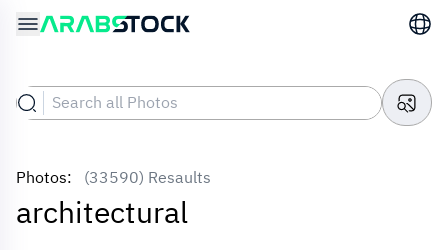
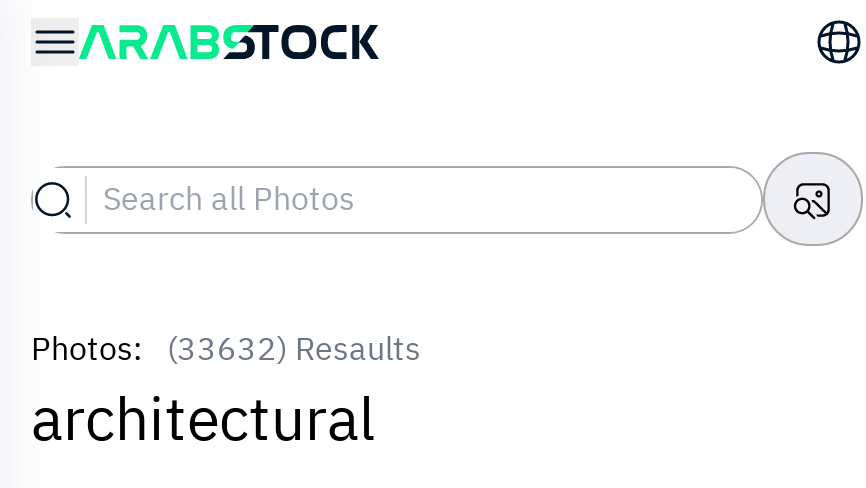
[16,166,211,190] Photos: (33590) Resaults -> [31,326,421,374] Photos: (33632) Resaults

